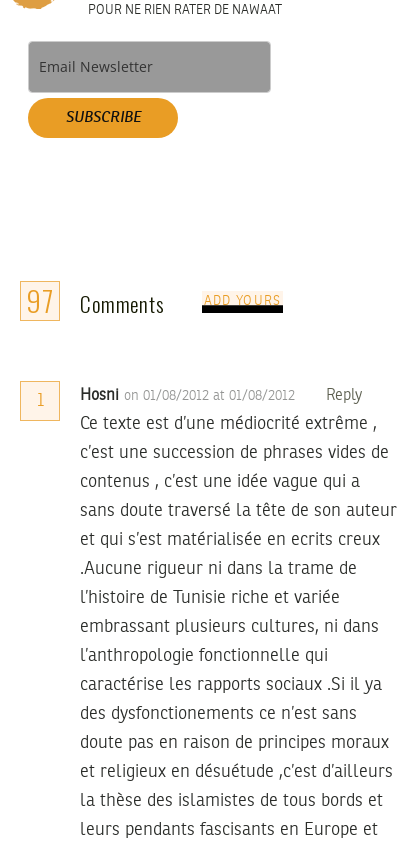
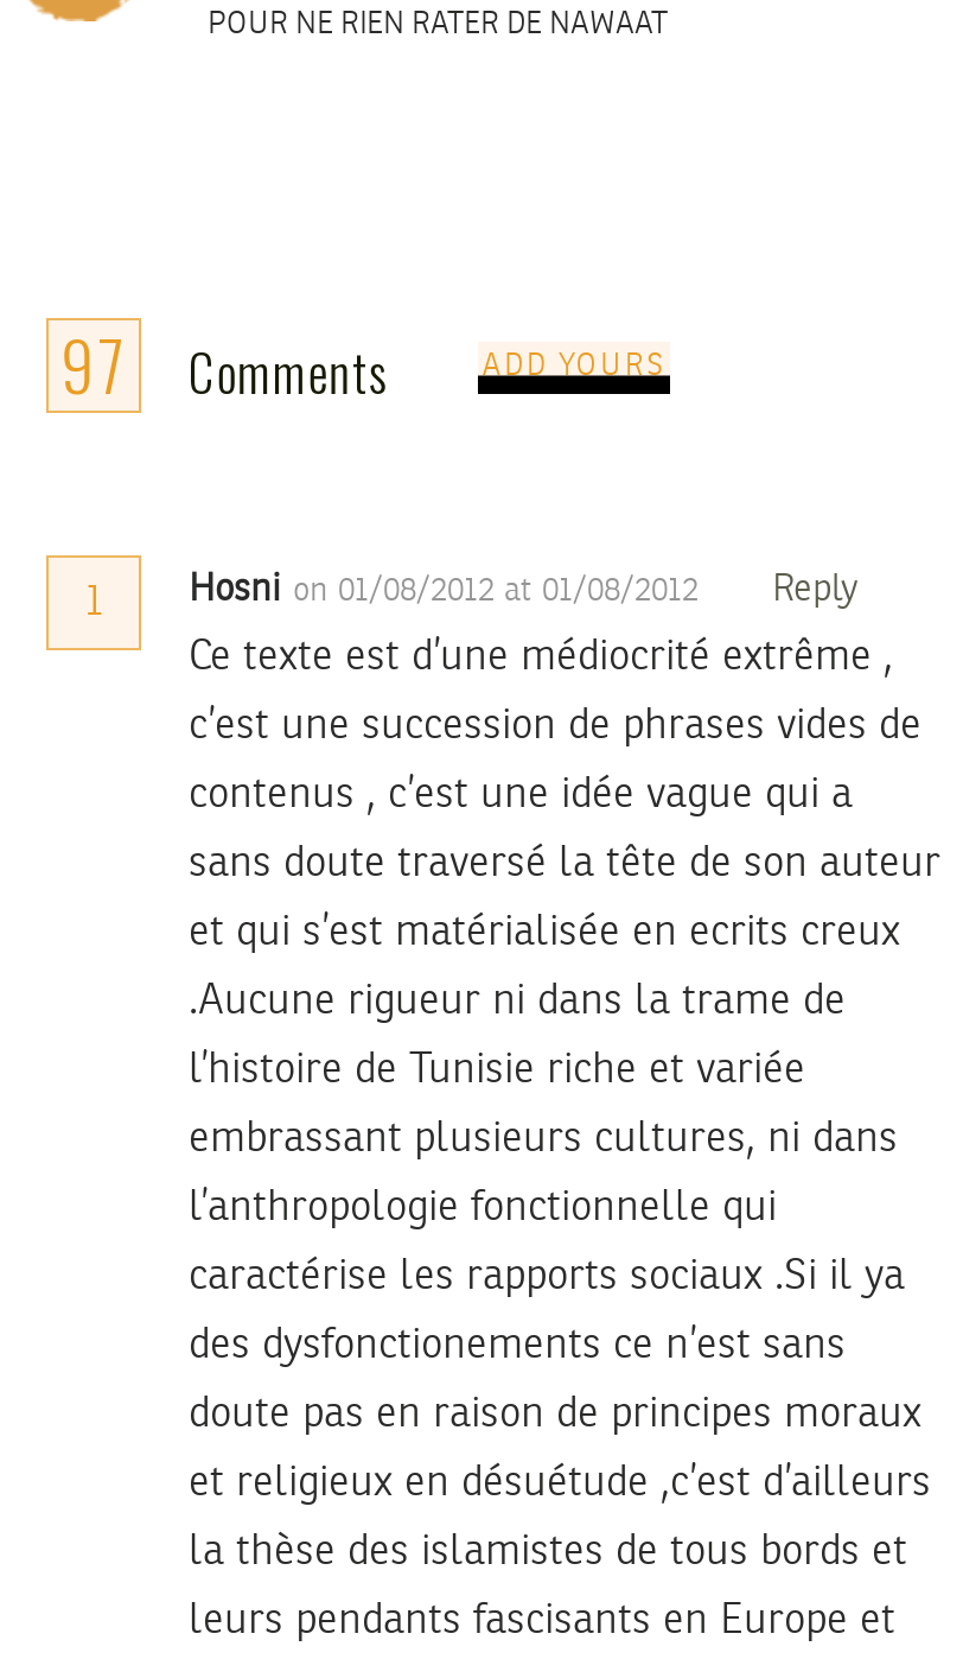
[20,41,271,156] [image] | SUBSCRIBE -> none

